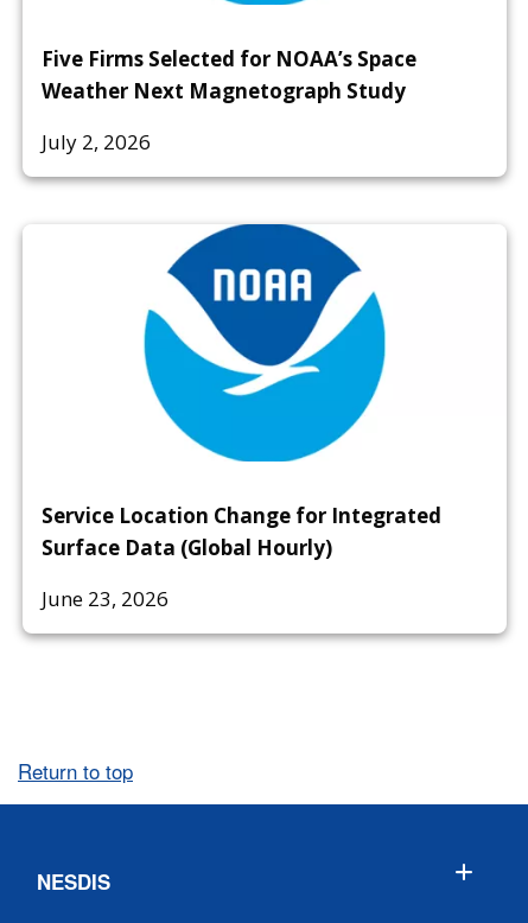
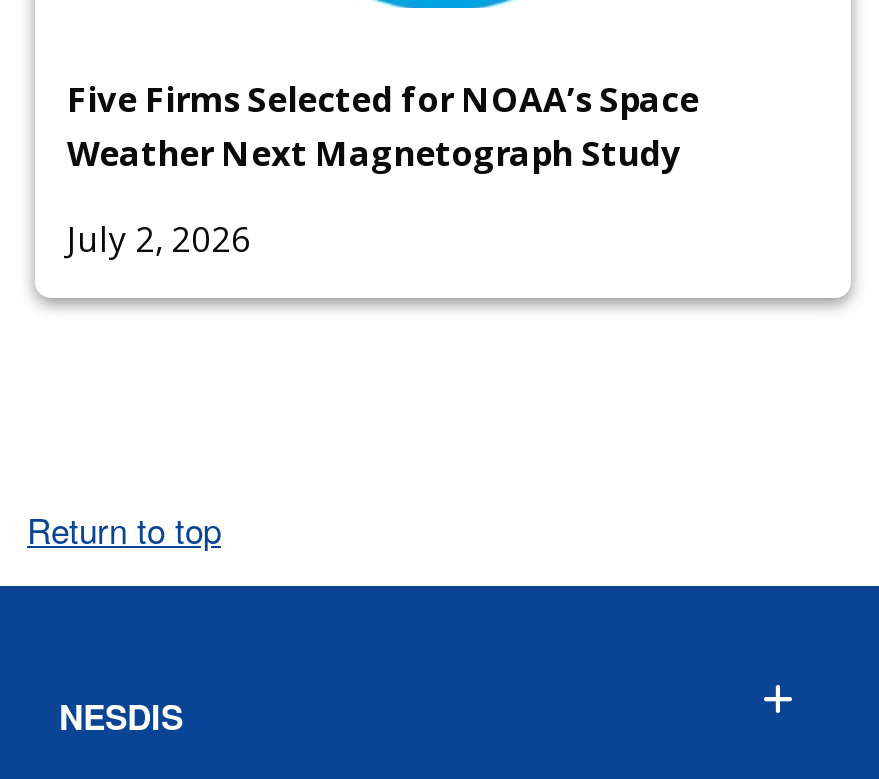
[42,223,441,612] [image] | Service Location Change for Integrated | Surface Data (Global Hourly) | June 23, 2026 -> none

